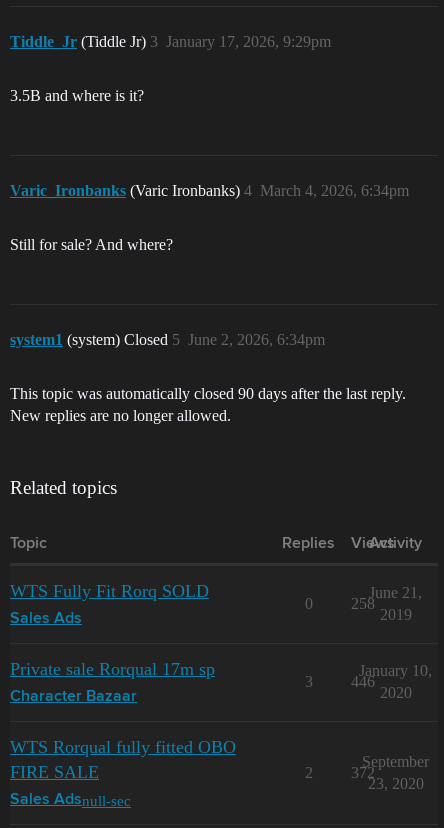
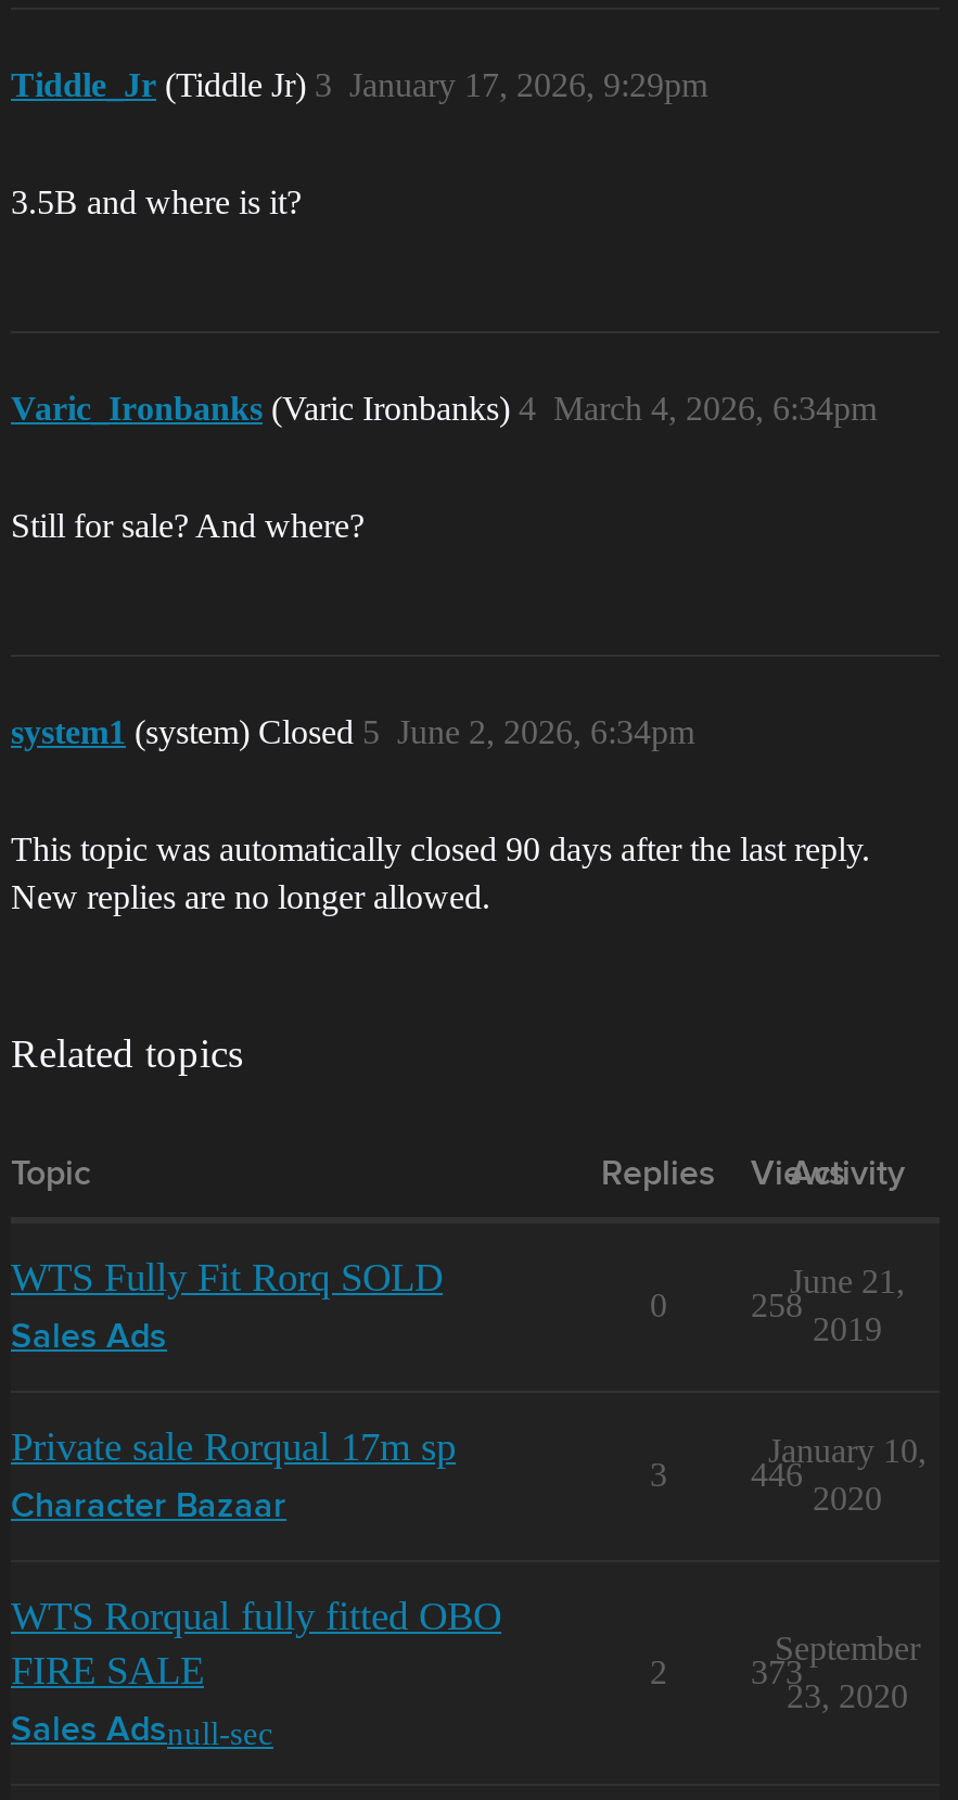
[351,764,375,781] 372 -> [751,1653,803,1690] 373

